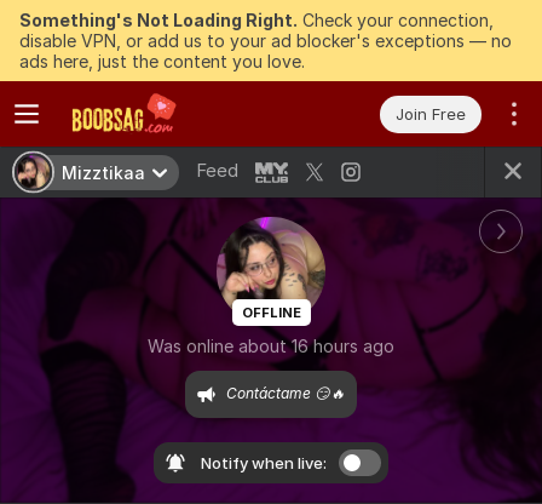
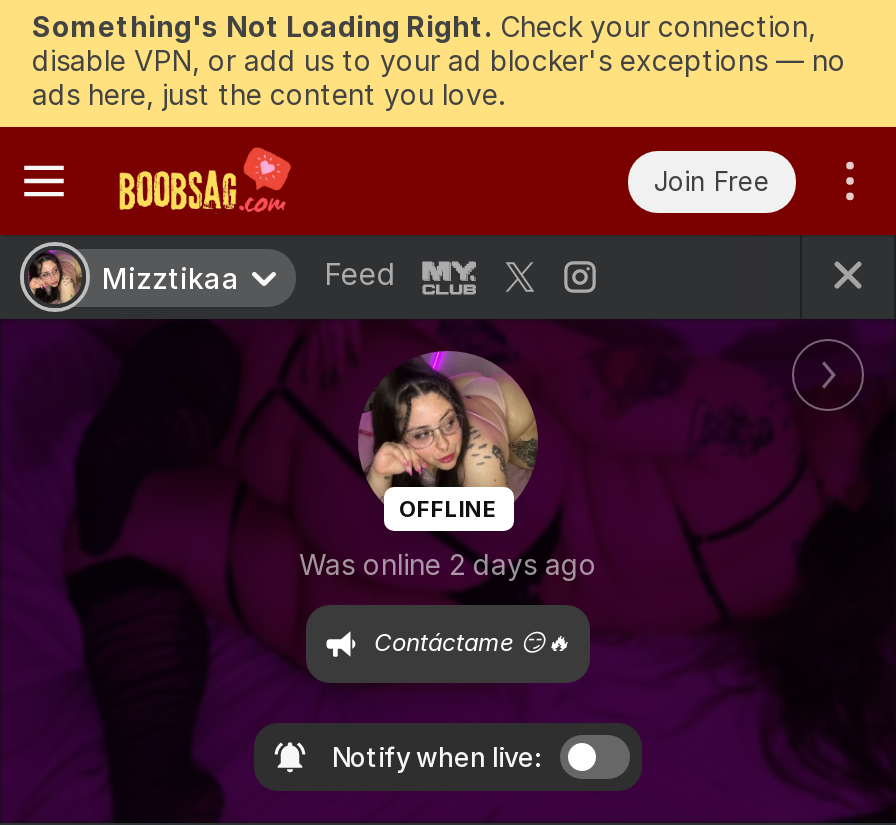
[148,336,394,357] Was online about 16 hours ago -> [299,548,597,582] Was online 2 days ago

